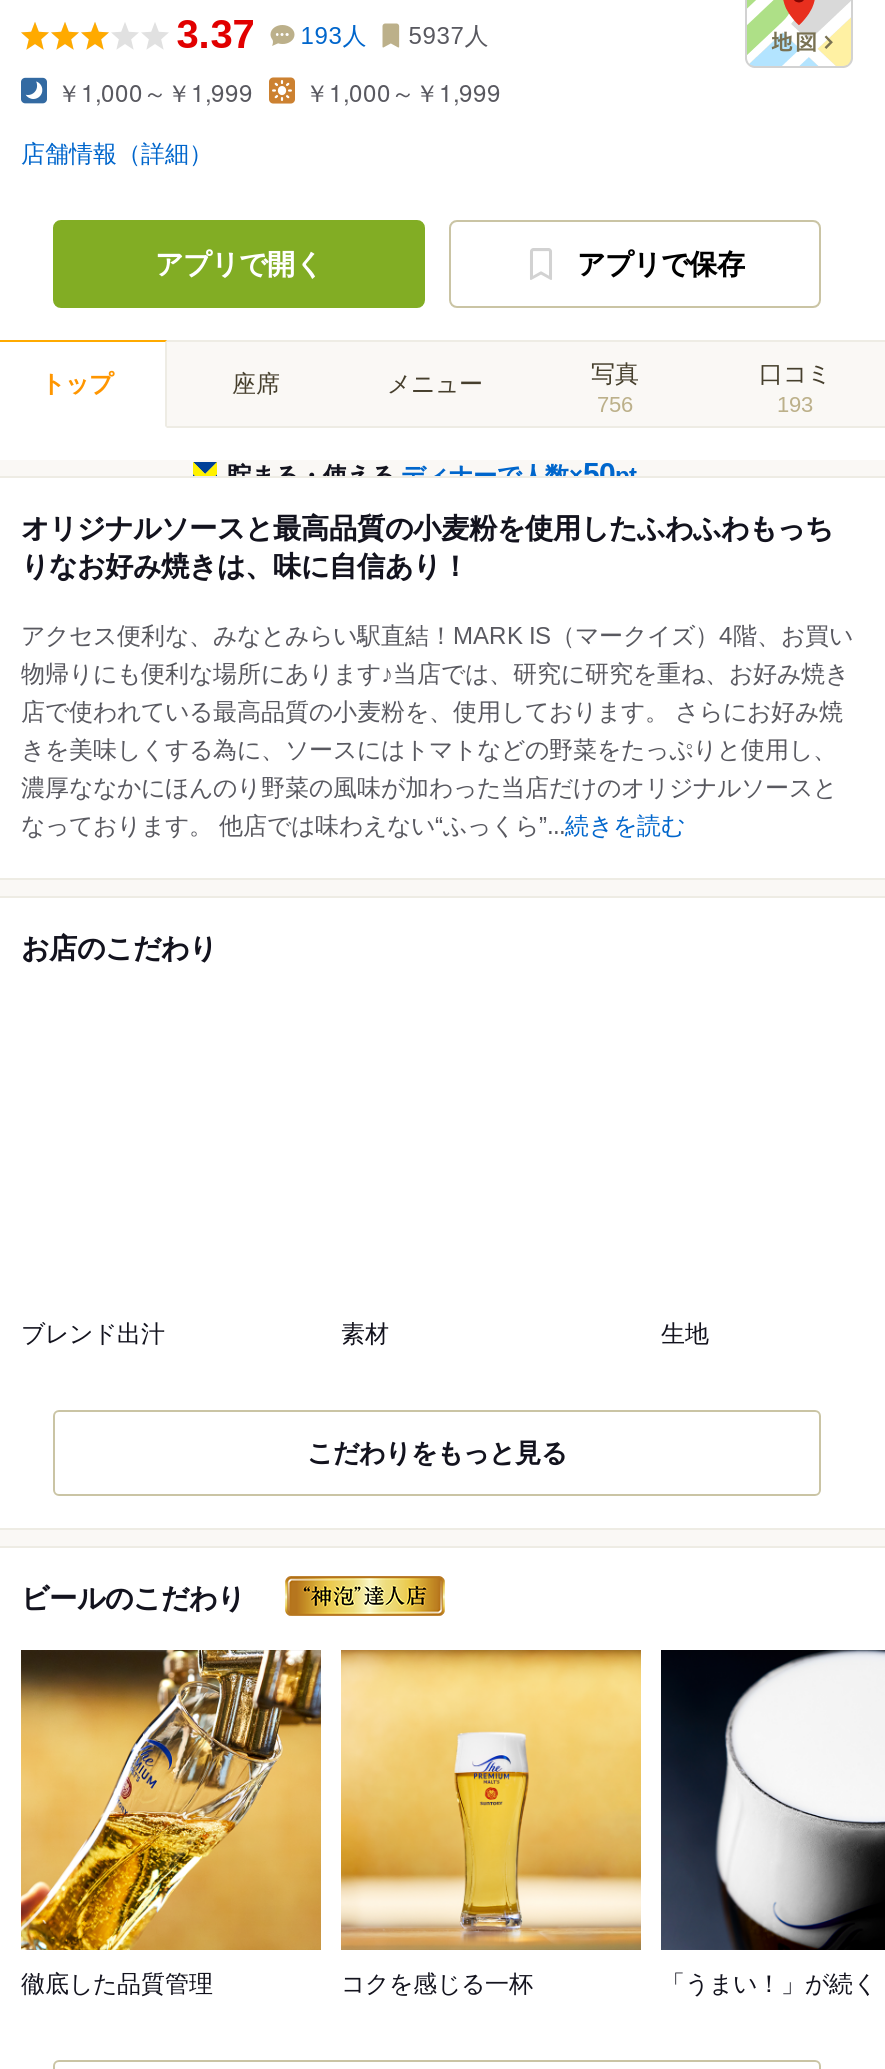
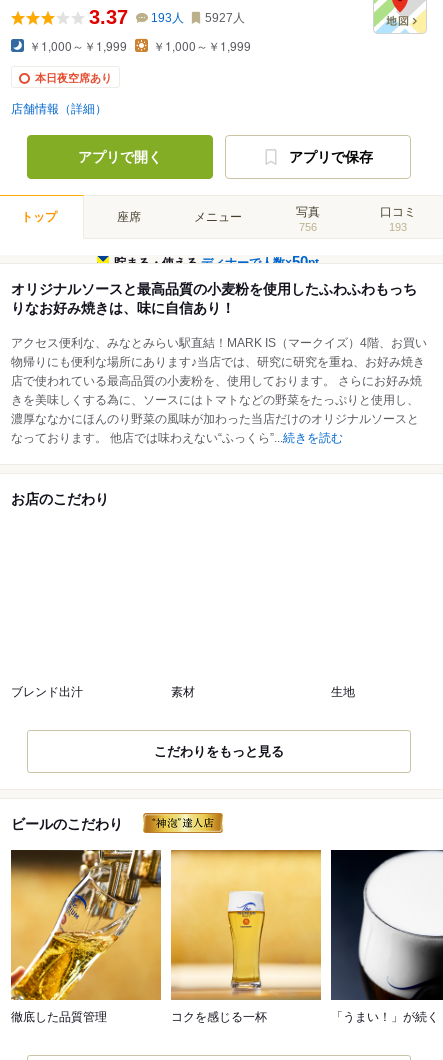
[177,12,489,56] 3.37 193人 5937人 -> [89,6,245,28] 3.37 193人 5927人
none -> [35,72,112,84] 本日夜空席あり

